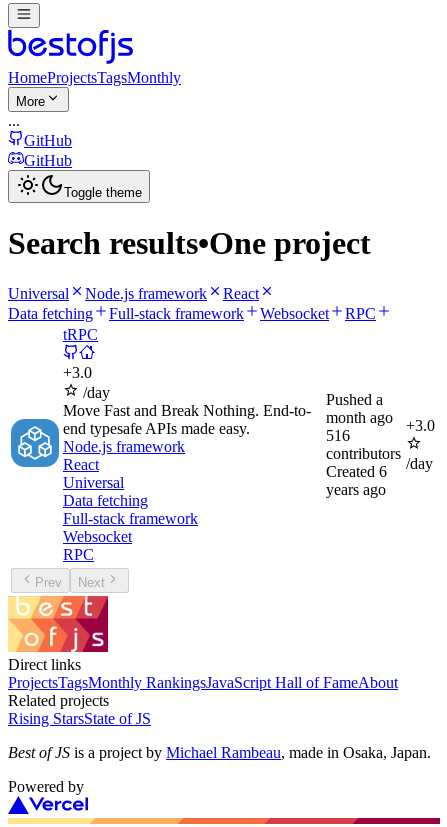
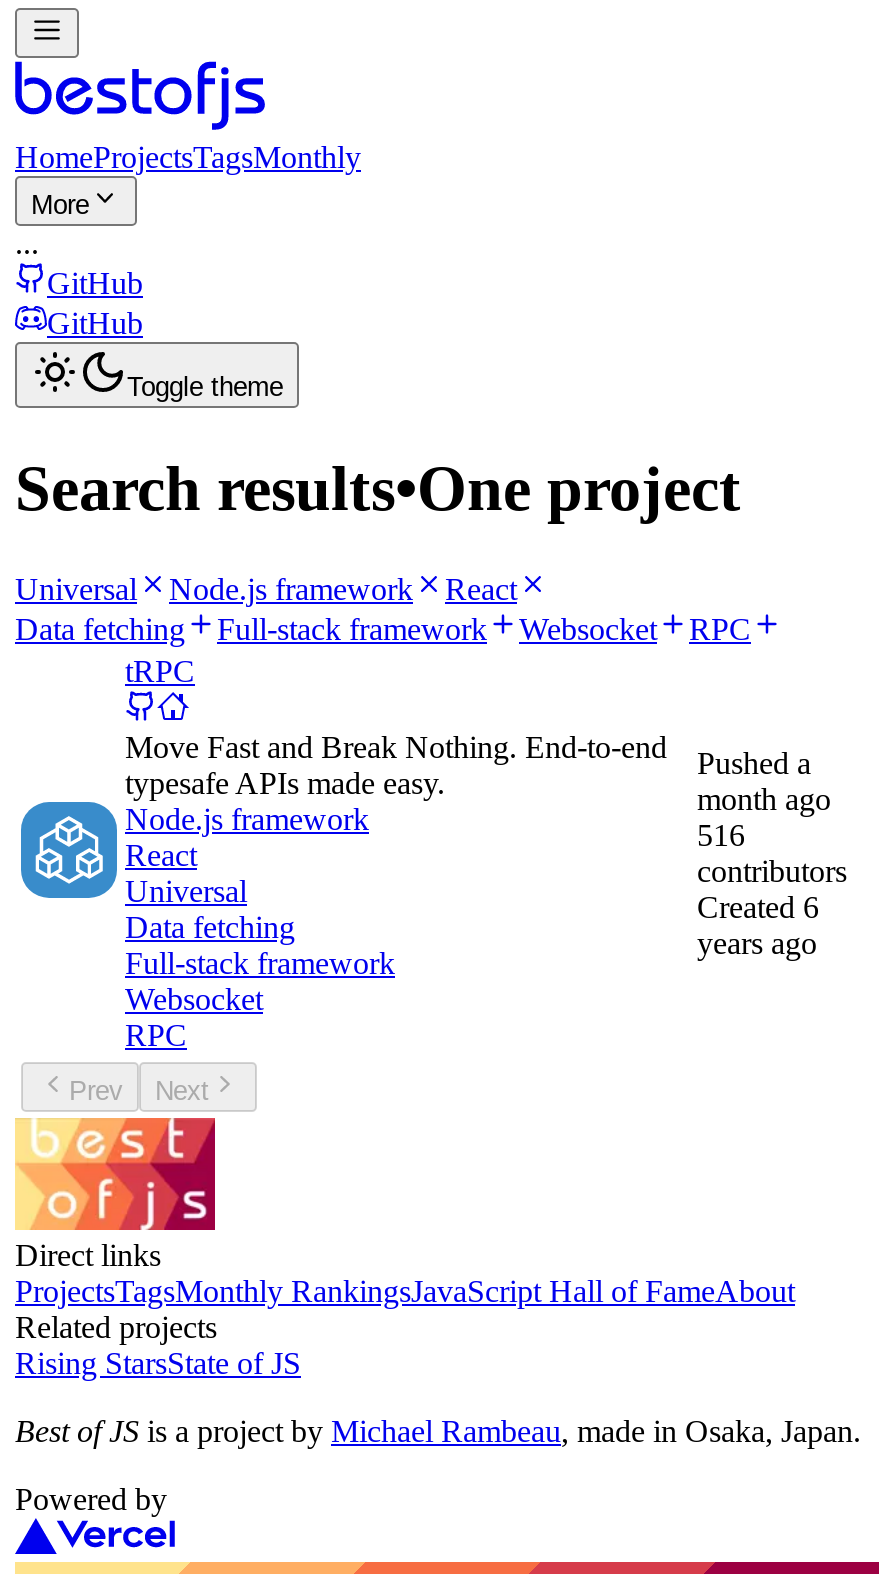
[63,364,311,437] +3.0 | /day | Move Fast and Break Nothing. End-to- | end typesafe APIs made easy. -> [125,730,667,800] Move Fast and Break Nothing. End-to-end | typesafe APIs made easy.
[406,417,435,472] +3.0 | /day -> none

